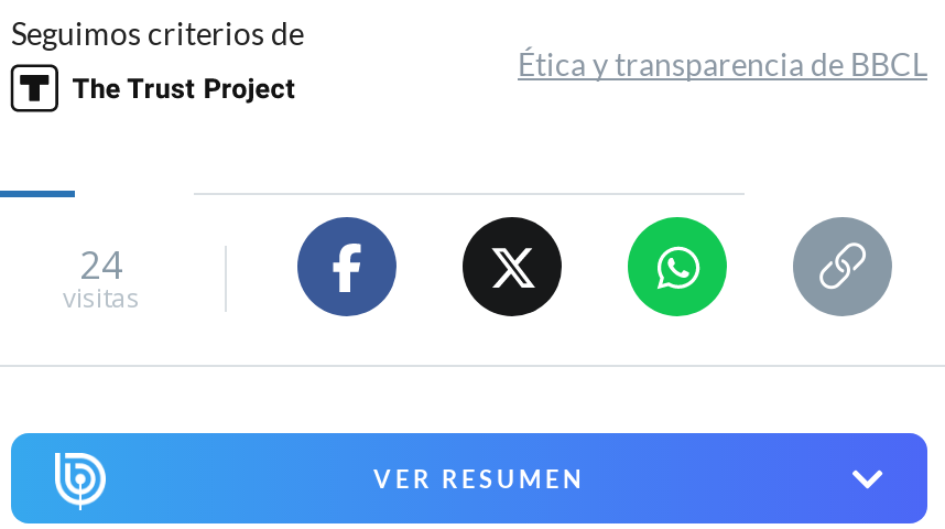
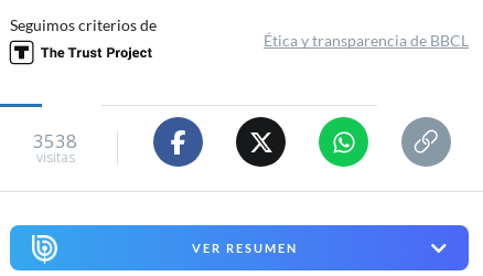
[79,239,123,290] 24 -> [33,128,77,153] 3538

